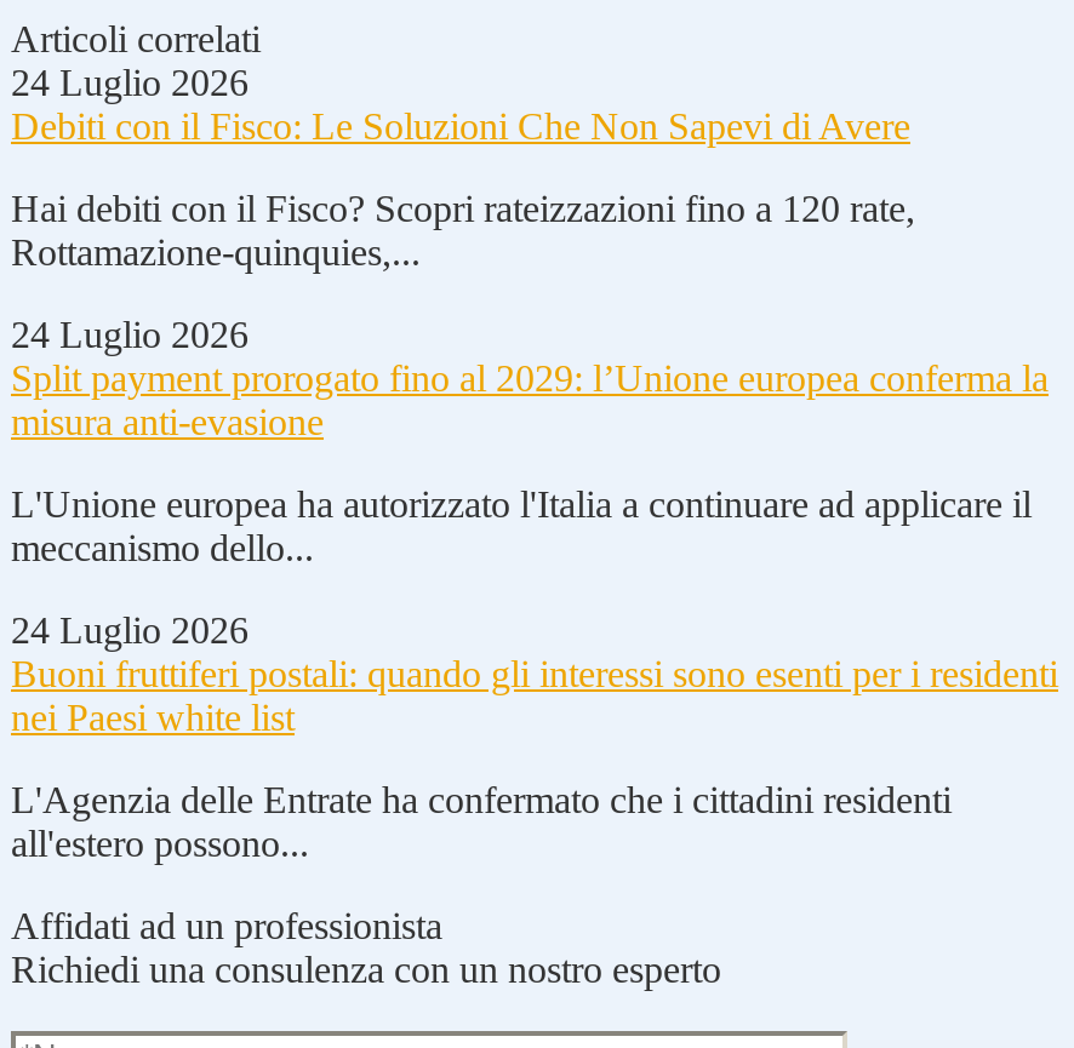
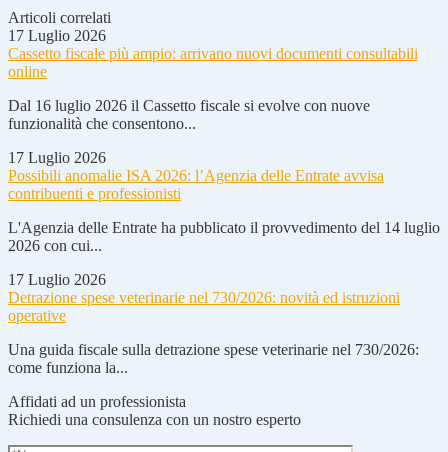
[11,61,910,146] 24 Luglio 2026 | Debiti con il Fisco: Le Soluzioni Che Non Sapevi di Avere -> [8,27,418,80] 17 Luglio 2026 | Cassetto fiscale più ampio: arrivano nuovi documenti consultabili | online
[11,187,915,272] Hai debiti con il Fisco? Scopri rateizzazioni fino a 120 rate, | Rottamazione-quinquies,... -> [8,97,370,132] Dal 16 luglio 2026 il Cassetto fiscale si evolve con nuove | funzionalità che consentono...
[11,313,1049,442] 24 Luglio 2026 | Split payment prorogato fino al 2029: l’Unione europea conferma la | misura anti-evasione -> [8,149,384,202] 17 Luglio 2026 | Possibili anomalie ISA 2026: l’Agenzia delle Entrate avvisa | contribuenti e professionisti
[11,483,1032,568] L'Unione europea ha autorizzato l'Italia a continuare ad applicare il | meccanismo dello... -> [8,219,440,254] L'Agenzia delle Entrate ha pubblicato il provvedimento del 14 luglio | 2026 con cui...
[11,609,1058,737] 24 Luglio 2026 | Buoni fruttiferi postali: quando gli interessi sono esenti per i residenti | nei Paesi white list -> [8,271,400,324] 17 Luglio 2026 | Detrazione spese veterinarie nel 730/2026: novità ed istruzioni | operative
[11,779,952,863] L'Agenzia delle Entrate ha confermato che i cittadini residenti | all'estero possono... -> [8,341,419,376] Una guida fiscale sulla detrazione spese veterinarie nel 730/2026: | come funziona la...

